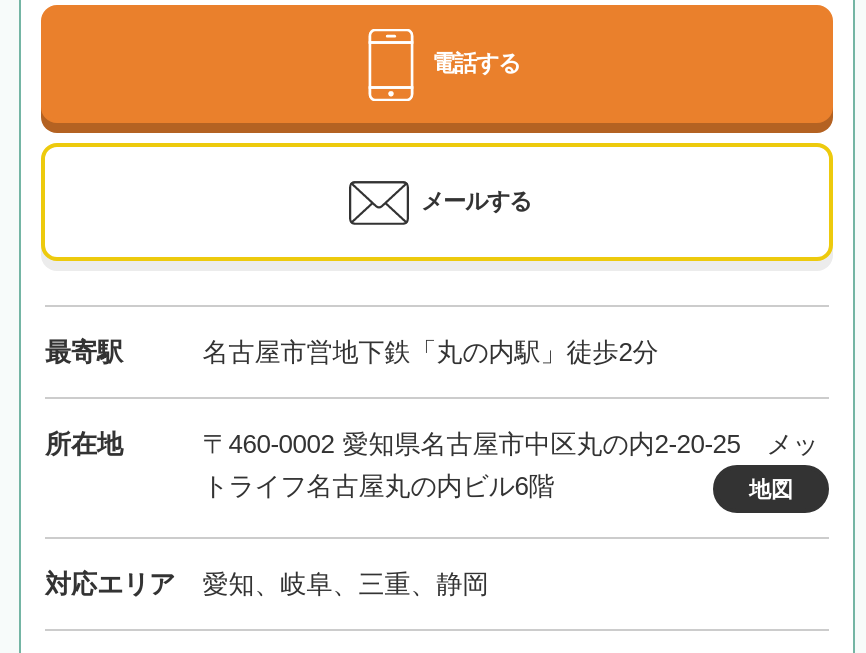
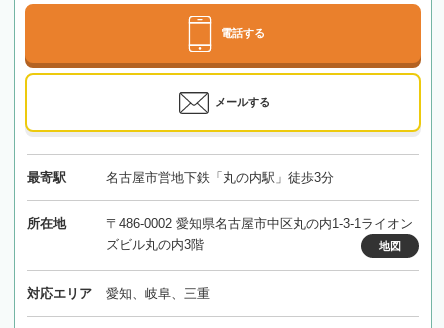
[202,337,658,367] 名古屋市営地下鉄「丸の内駅」徒歩2分 -> [106,170,334,185] 名古屋市営地下鉄「丸の内駅」徒歩3分
[202,429,818,501] 〒460-0002 愛知県名古屋市中区丸の内2-20-25 メッ | トライフ名古屋丸の内ビル6階 -> [106,216,413,252] 〒486-0002 愛知県名古屋市中区丸の内1-3-1ライオン | ズビル丸の内3階
[202,569,488,599] 愛知、岐阜、三重、静岡 -> [106,286,210,301] 愛知、岐阜、三重

